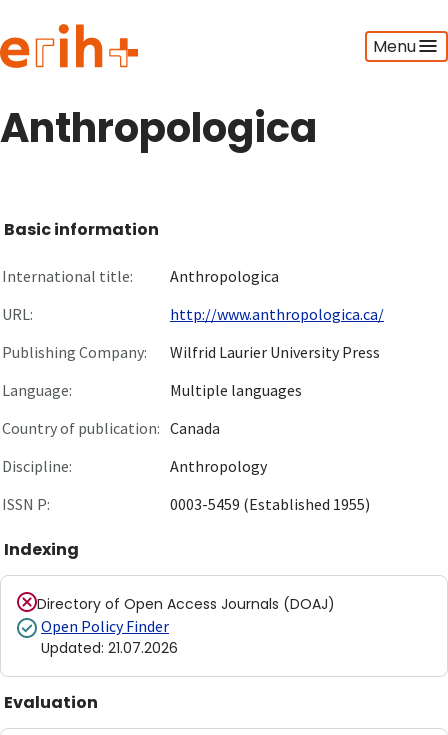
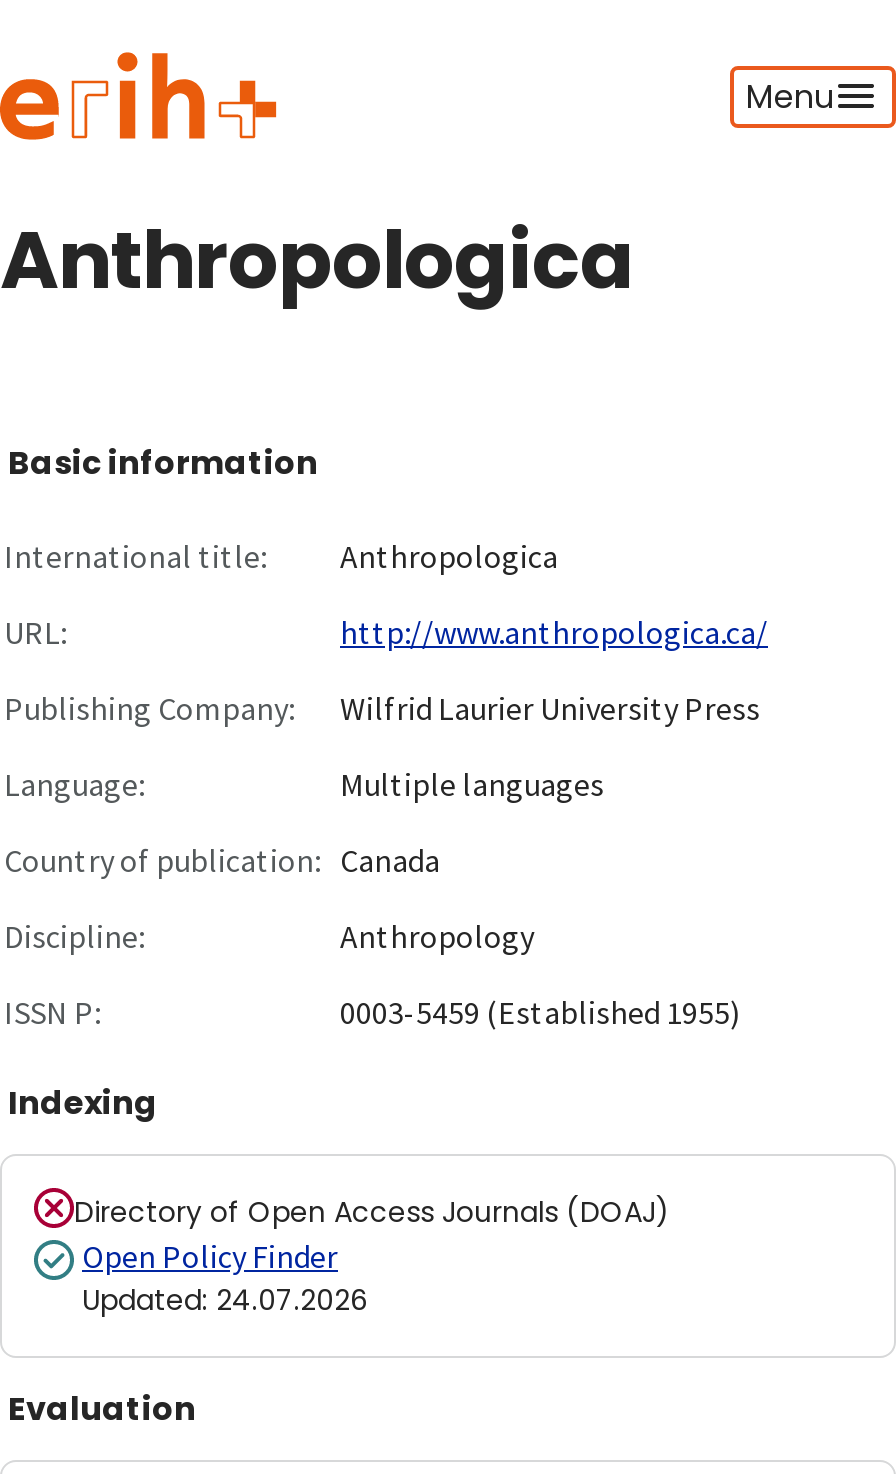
[41,638,178,658] Updated: 21.07.2026 -> [82,1280,368,1320] Updated: 24.07.2026

